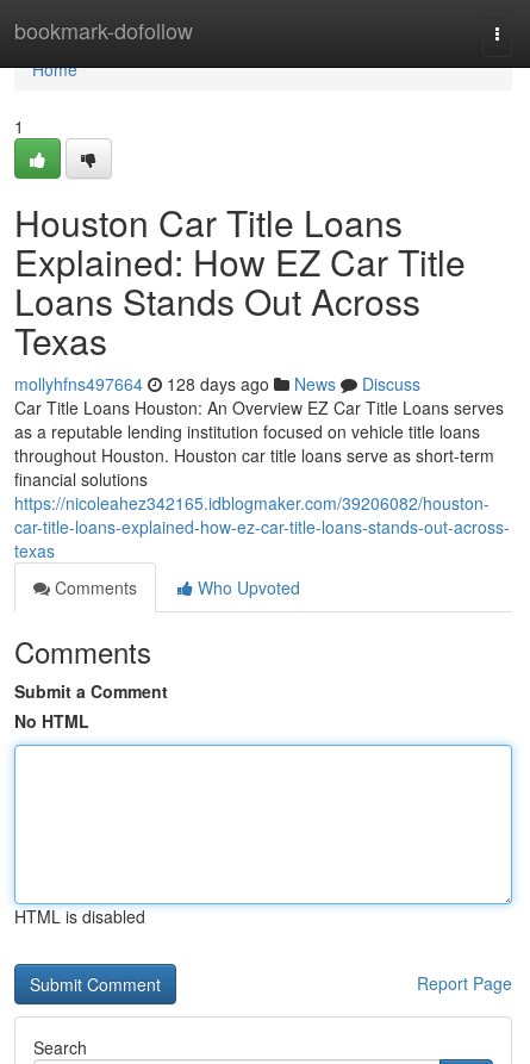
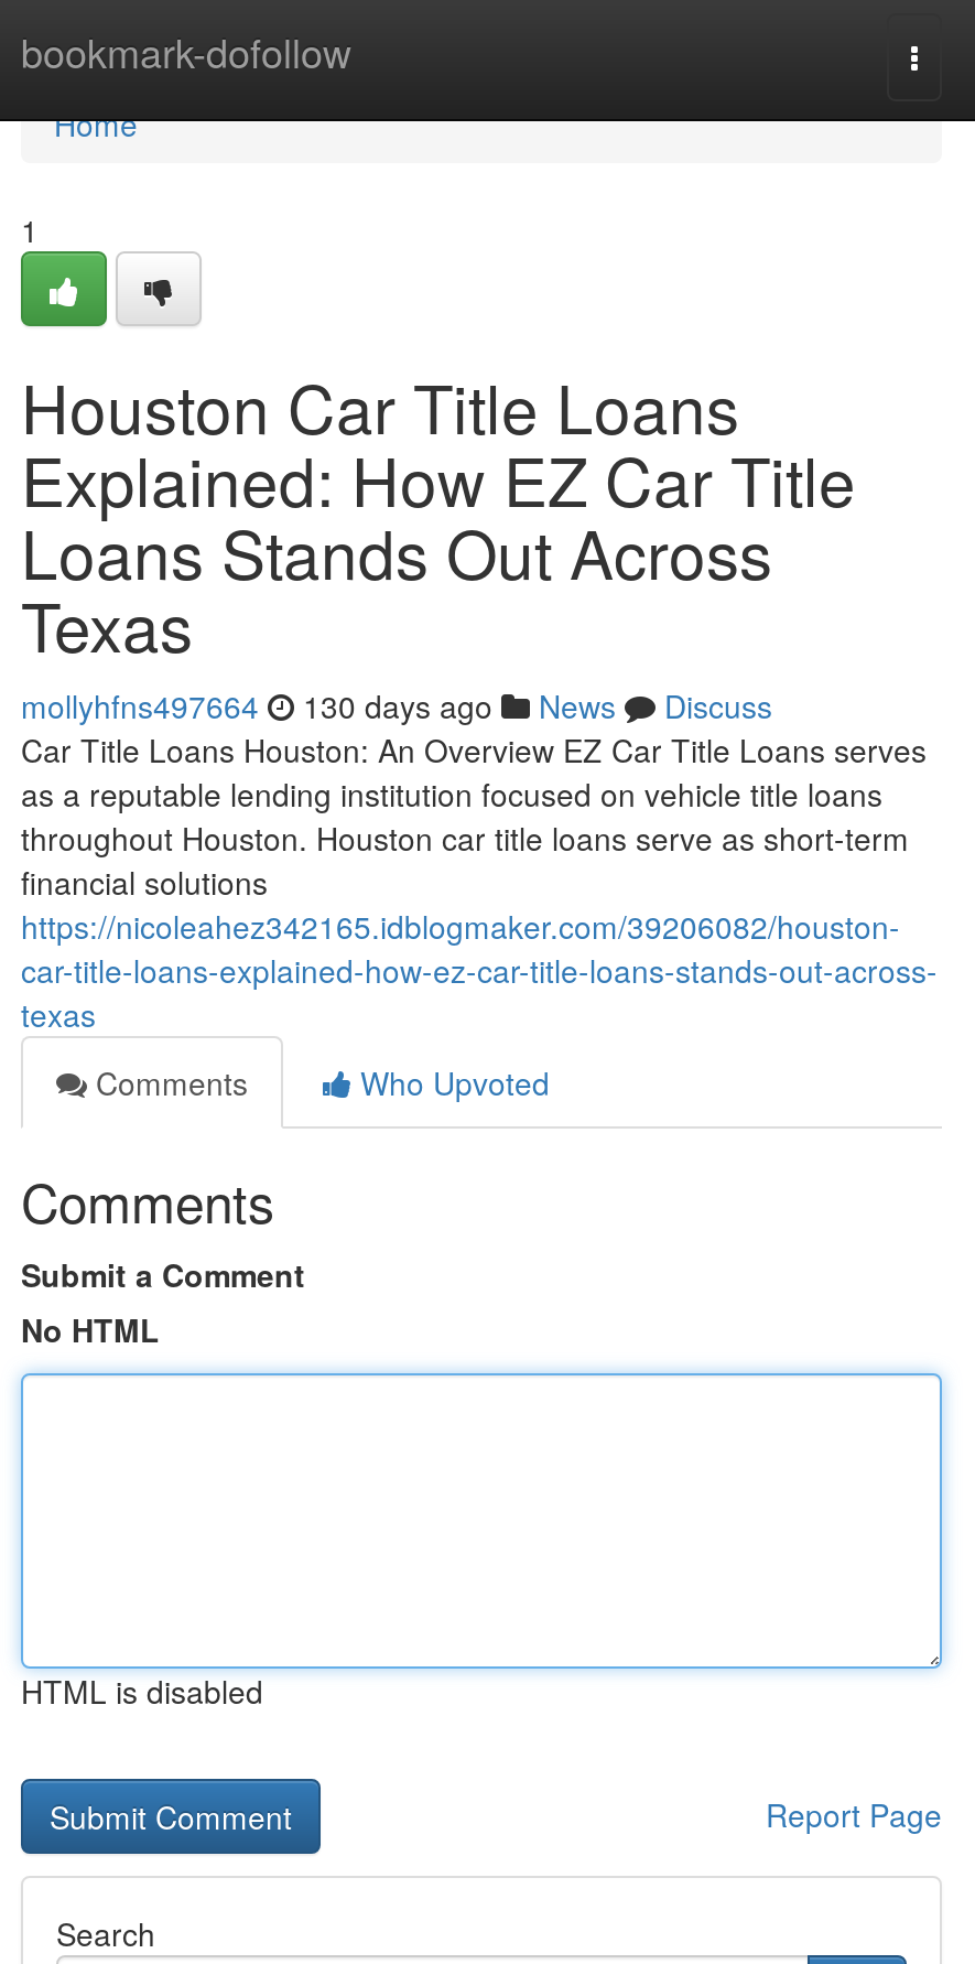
[14,372,420,396] mollyhfns497664 128 days ago News Discuss -> [21,683,772,727] mollyhfns497664 130 days ago News Discuss

